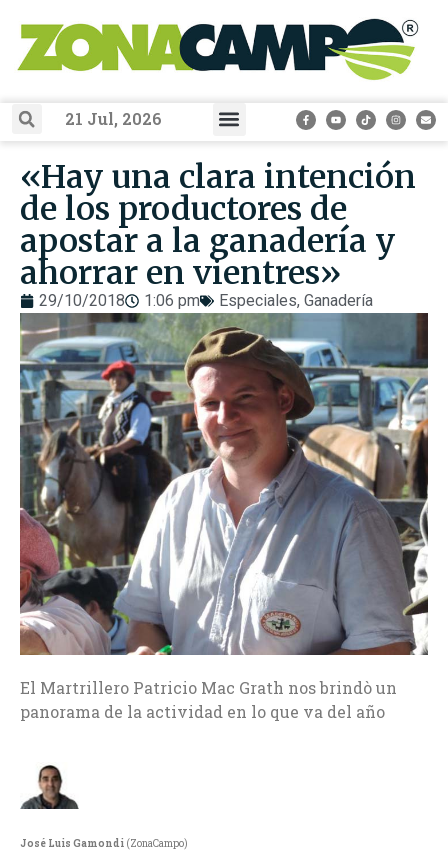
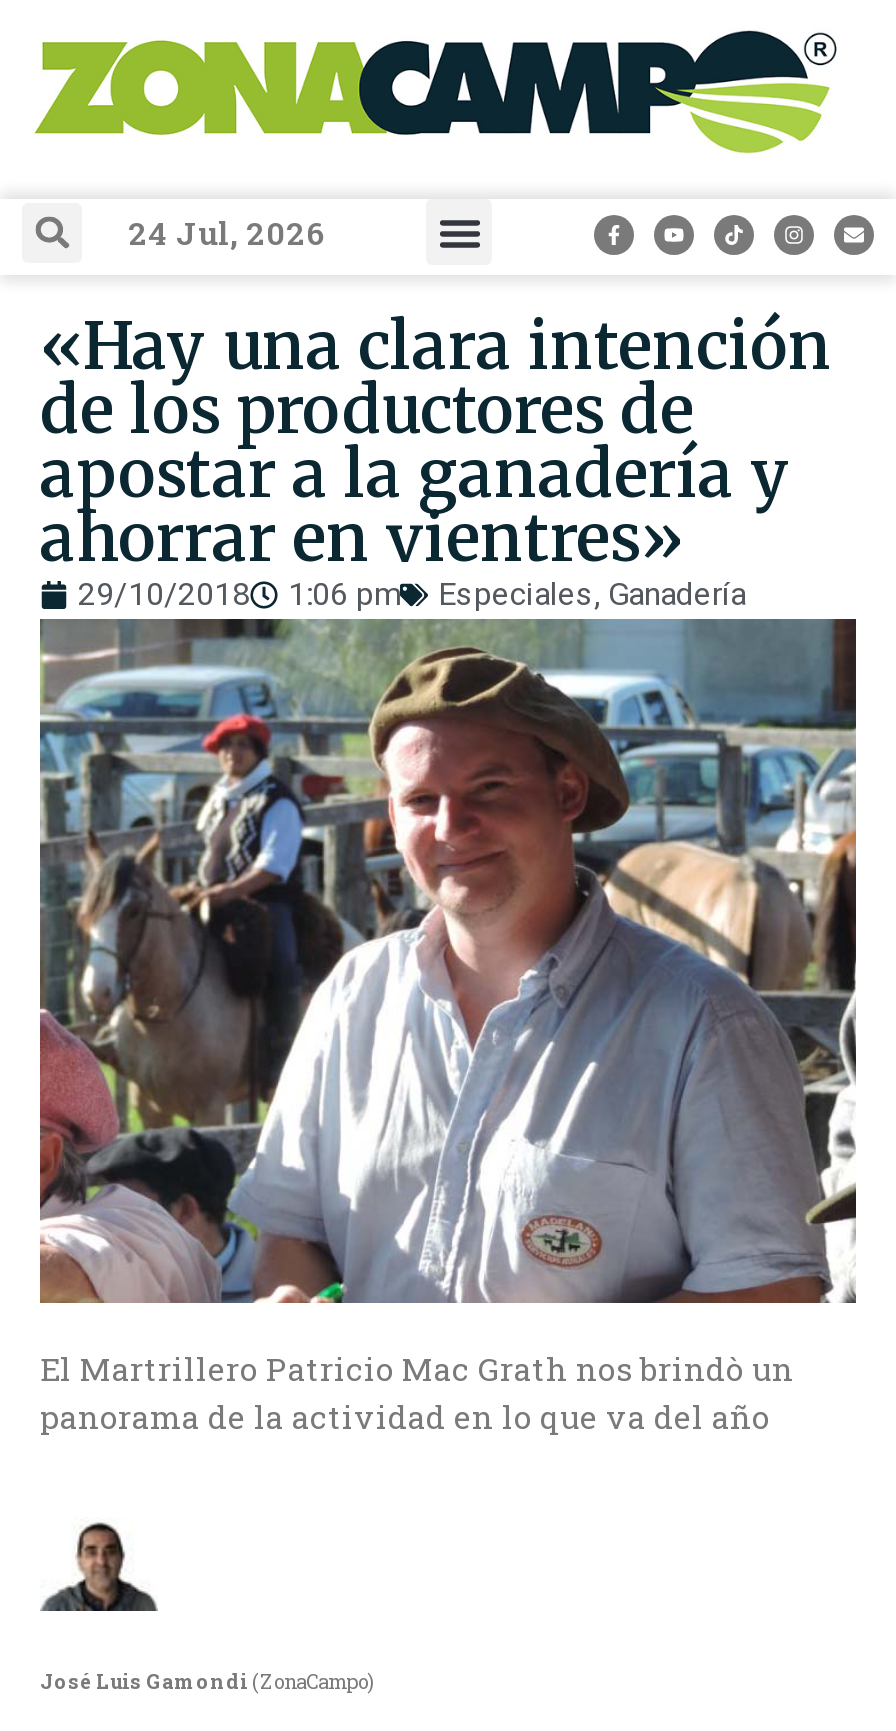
[65,108,162,129] 21 Jul, 2026 -> [128,210,326,252] 24 Jul, 2026

